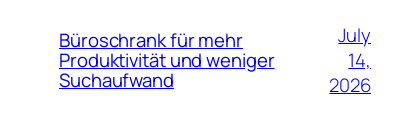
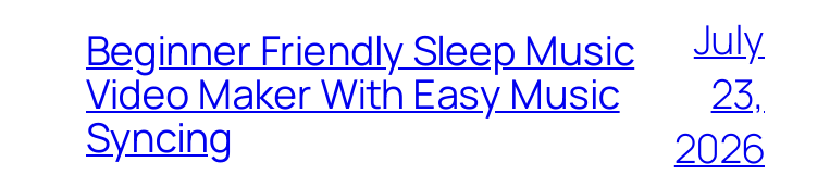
[59,27,274,93] Büroschrank für mehr | Produktivität und weniger | Suchaufwand -> [86,22,634,166] Beginner Friendly Sleep Music | Video Maker With Easy Music | Syncing
[348,47,371,73] 14, -> [711,65,765,121] 23,

